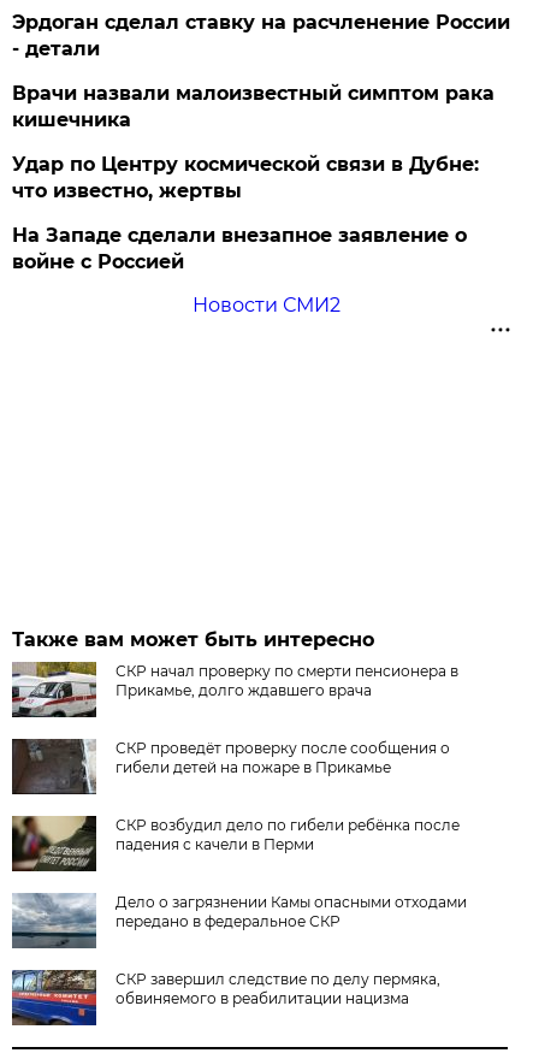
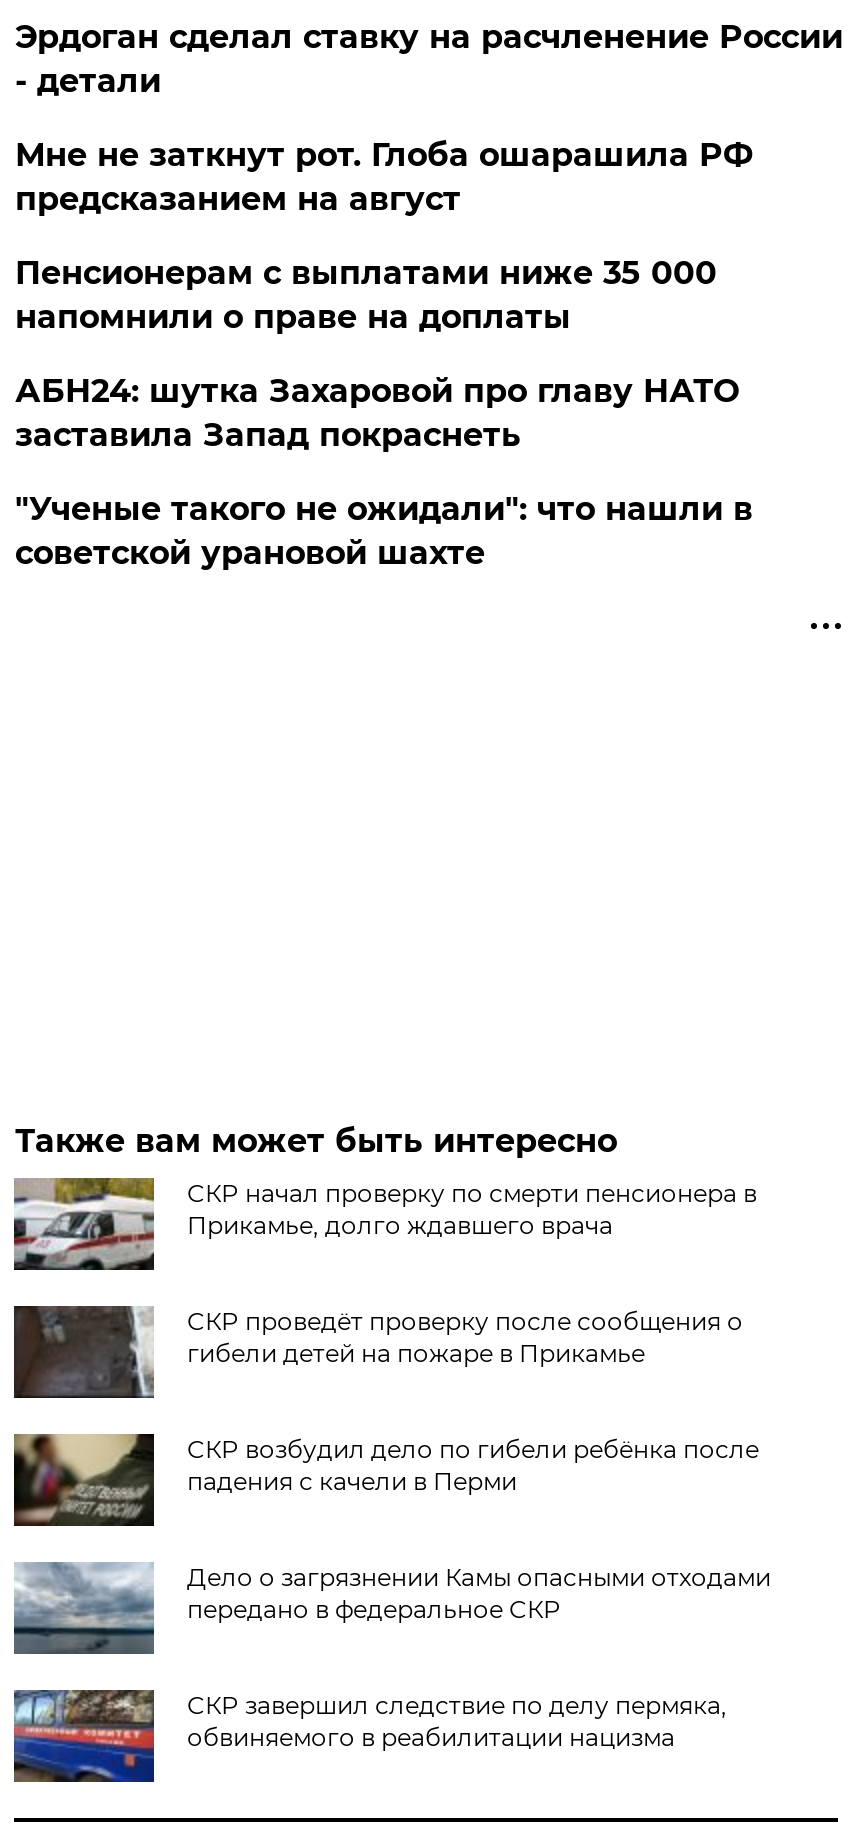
[13,82,495,131] Врачи назвали малоизвестный симптом рака | кишечника -> [15,136,753,218] Мне не заткнут рот. Глоба ошарашила РФ | предсказанием на август
[13,153,479,202] Удар по Центру космической связи в Дубне: | что известно, жертвы -> [15,254,717,336] Пенсионерам с выплатами ниже 35 000 | напомнили о праве на доплаты
[13,224,467,273] На Западе сделали внезапное заявление о | войне с Россией -> [15,372,739,454] АБН24: шутка Захаровой про главу НАТО | заставила Запад покраснеть
[192,294,340,316] Новости СМИ2 -> [15,490,753,572] "Ученые такого не ожидали": что нашли в | советской урановой шахте

